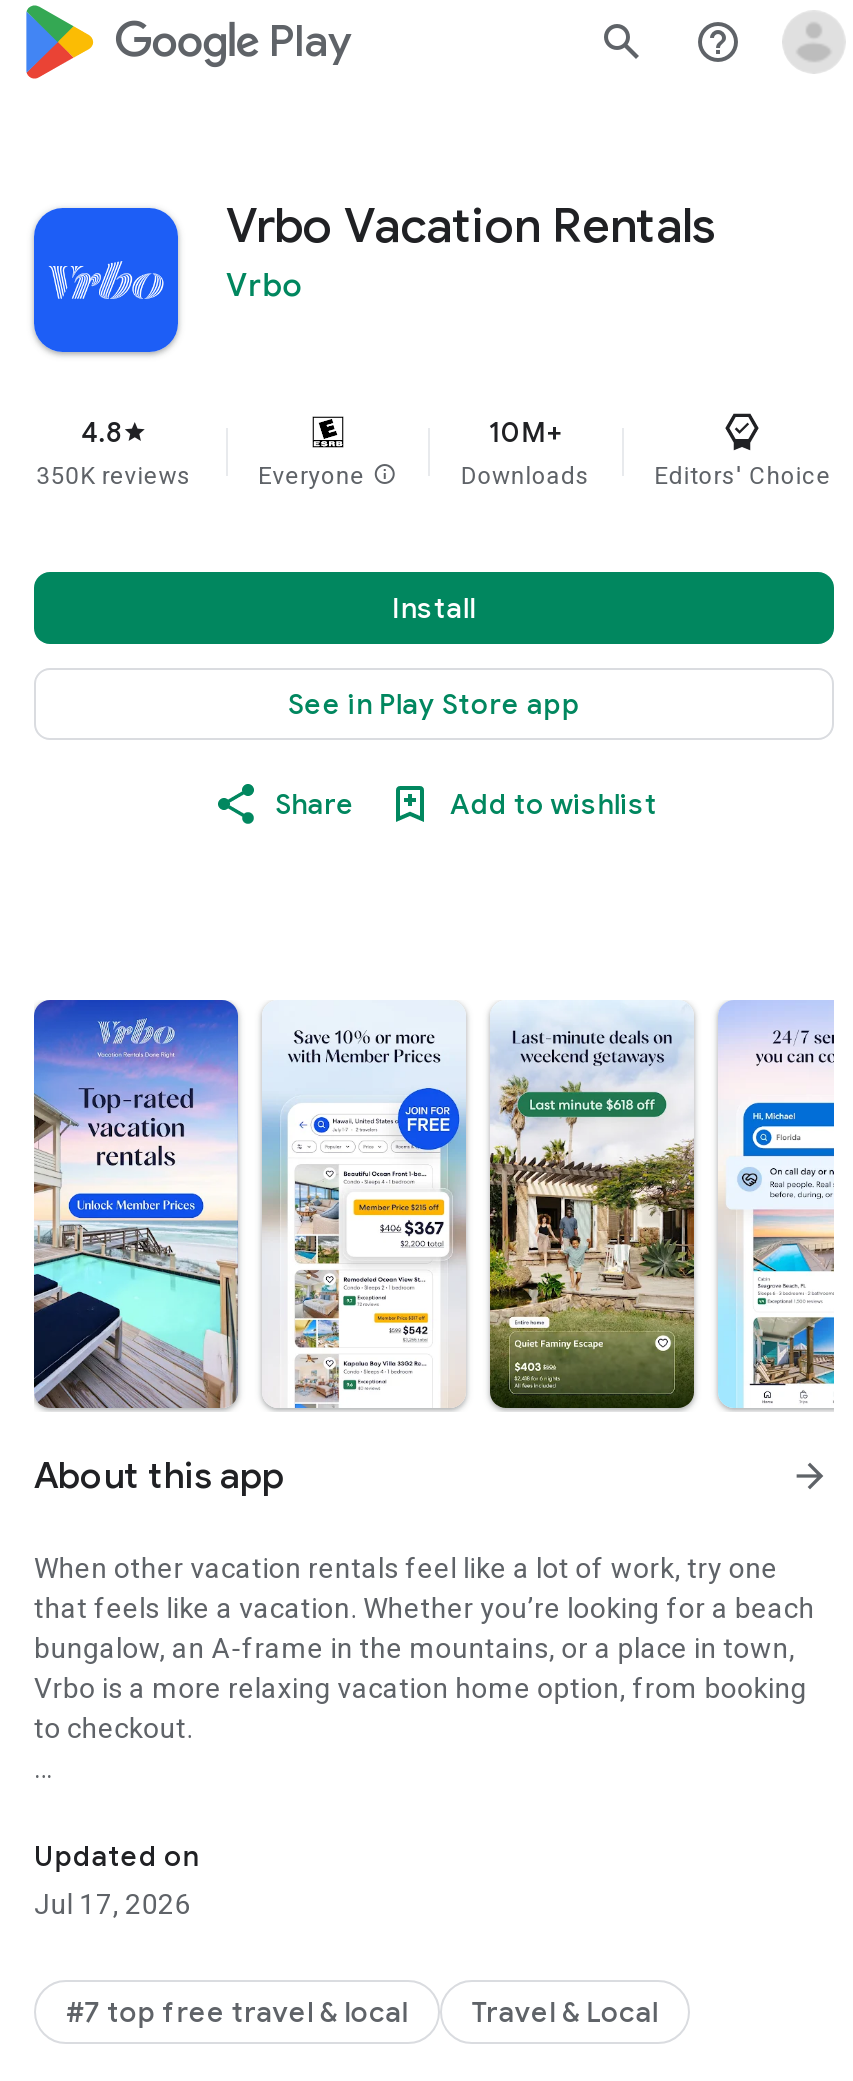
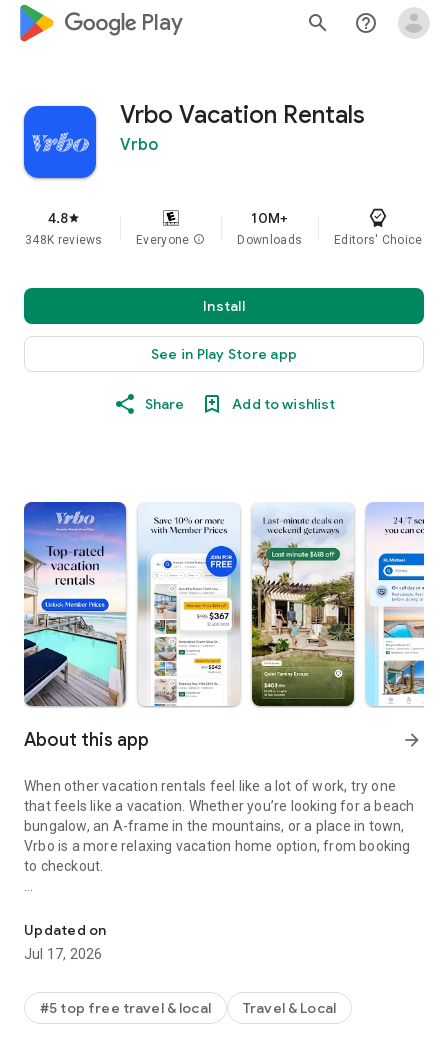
[36,462,192,490] 350K reviews -> [25,233,103,247] 348K reviews
[66,1994,408,2030] #7 top free travel & local -> [40,999,211,1017] #5 top free travel & local

